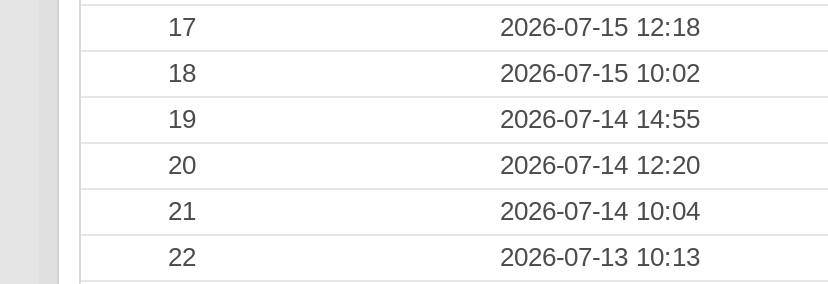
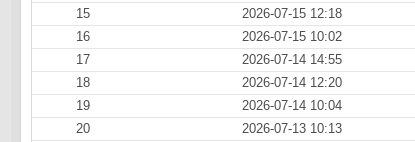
[168,12,196,42] 17 -> [75,6,89,21] 15
[168,58,196,88] 18 -> [75,29,89,44] 16
[168,104,196,134] 19 -> [75,52,89,67] 17
[168,150,196,180] 20 -> [75,75,89,90] 18
[168,196,196,226] 21 -> [75,98,89,113] 19
[168,242,196,272] 22 -> [75,121,89,136] 20

